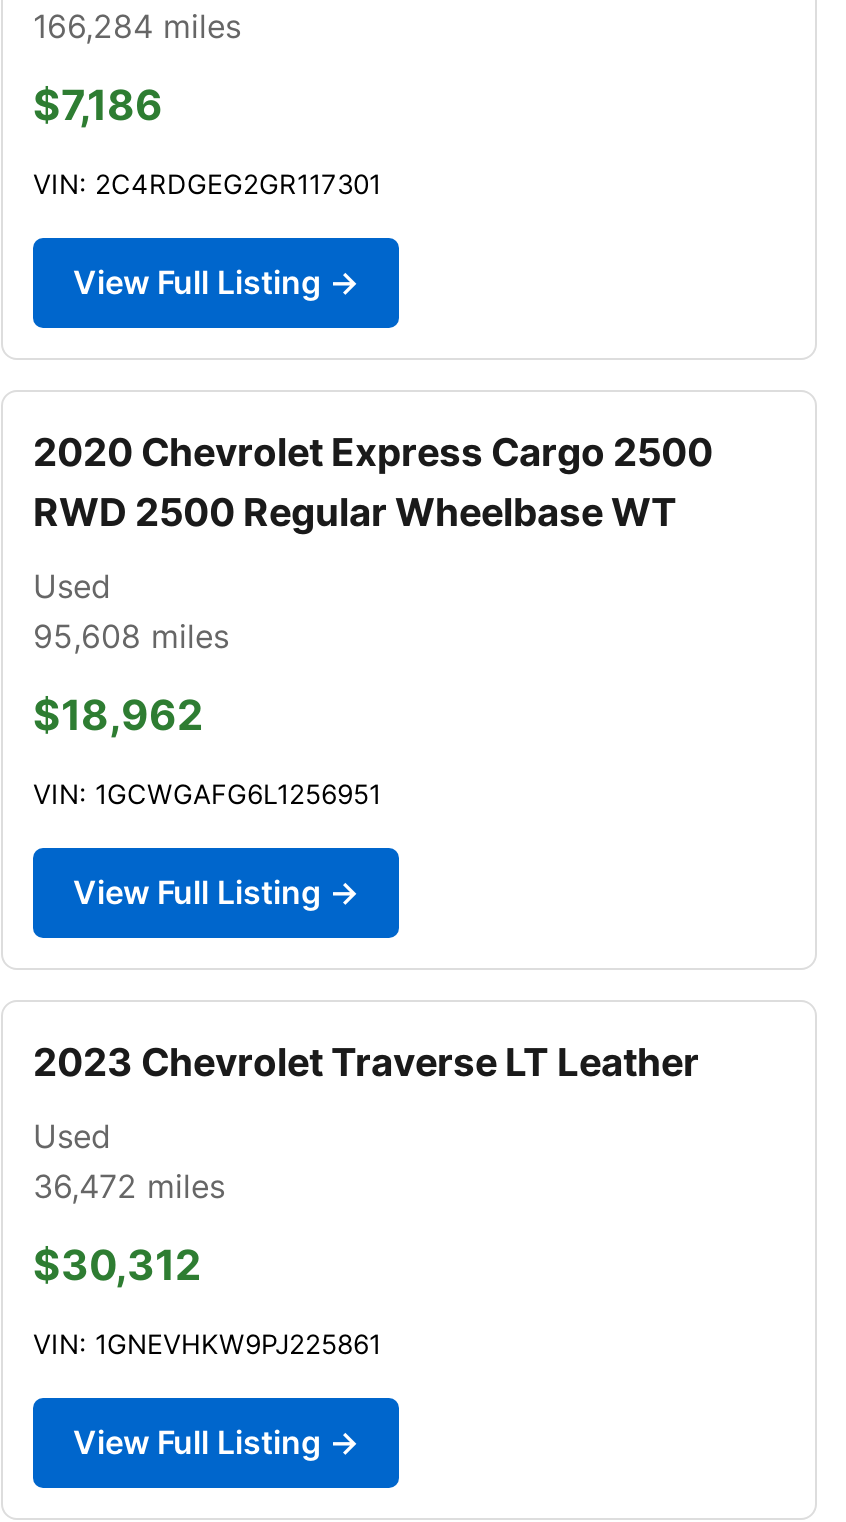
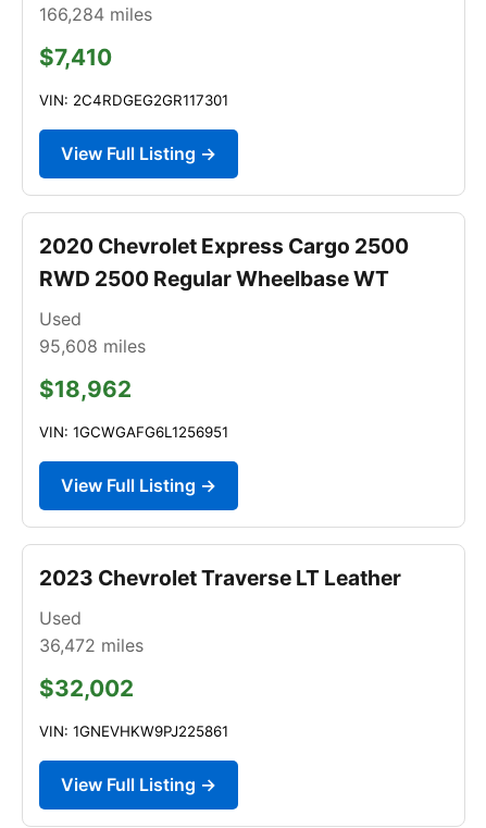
[33,80,163,130] $7,186 -> [39,43,112,71] $7,410
[33,1240,201,1290] $30,312 -> [39,674,134,702] $32,002

